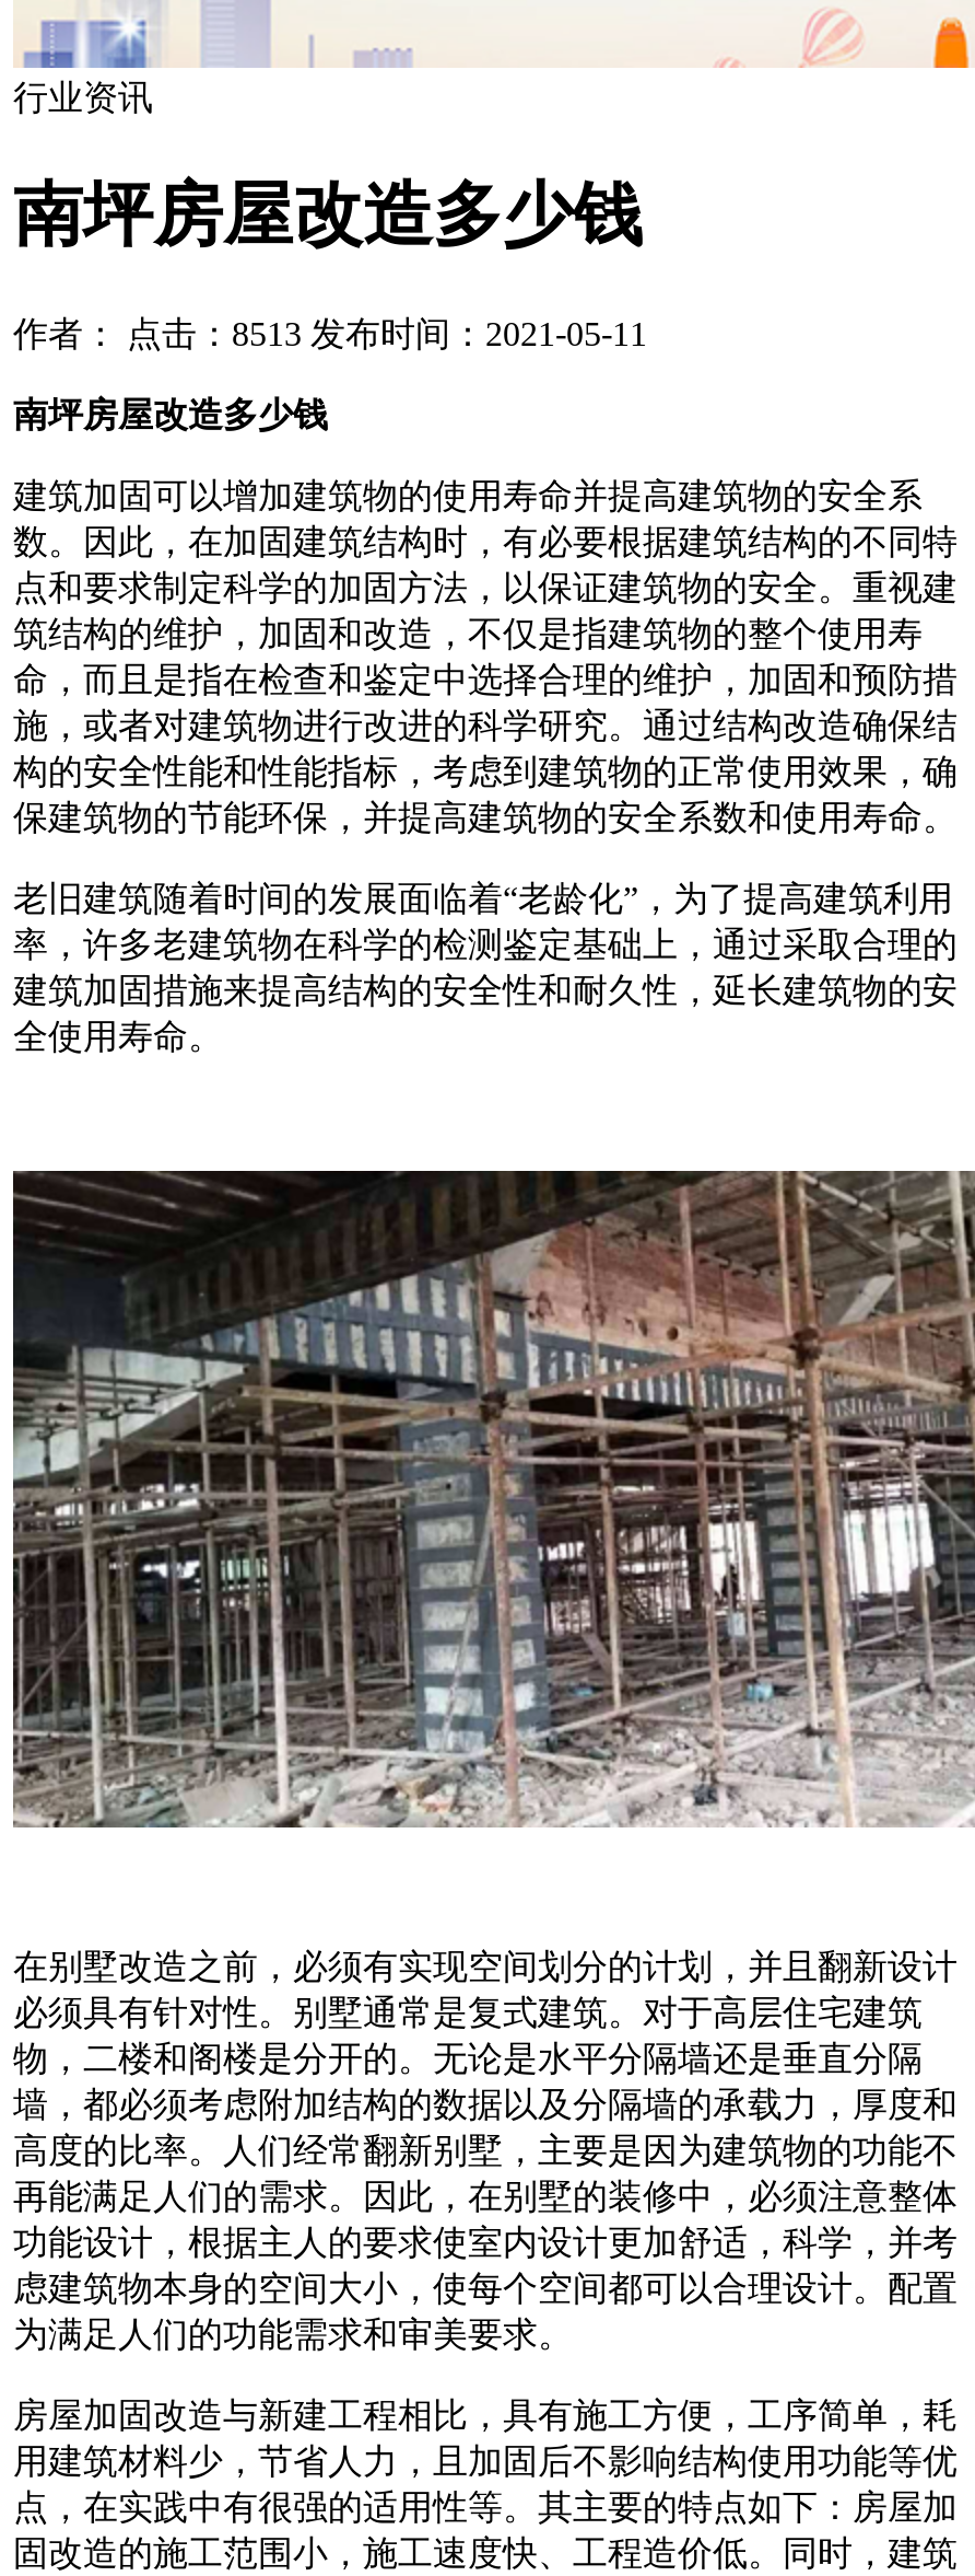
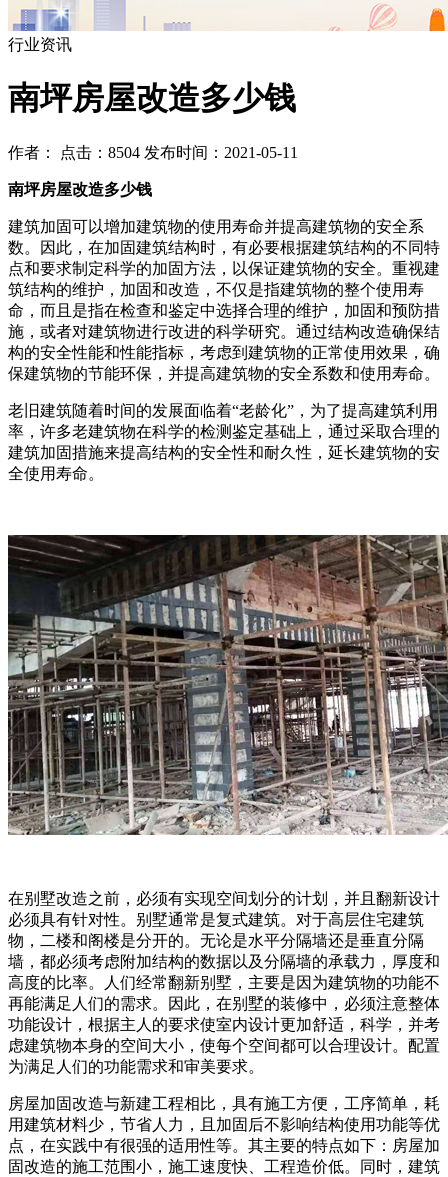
[13,315,647,352] 作者： 点击：8513 发布时间：2021-05-11 -> [8,144,298,161] 作者： 点击：8504 发布时间：2021-05-11

